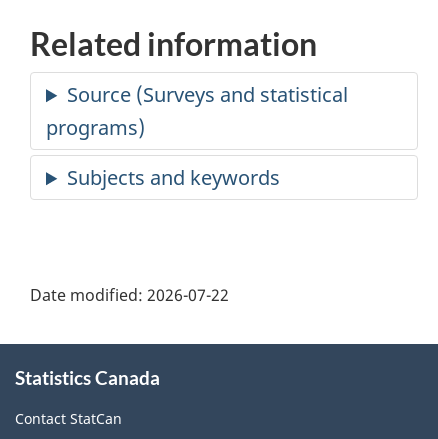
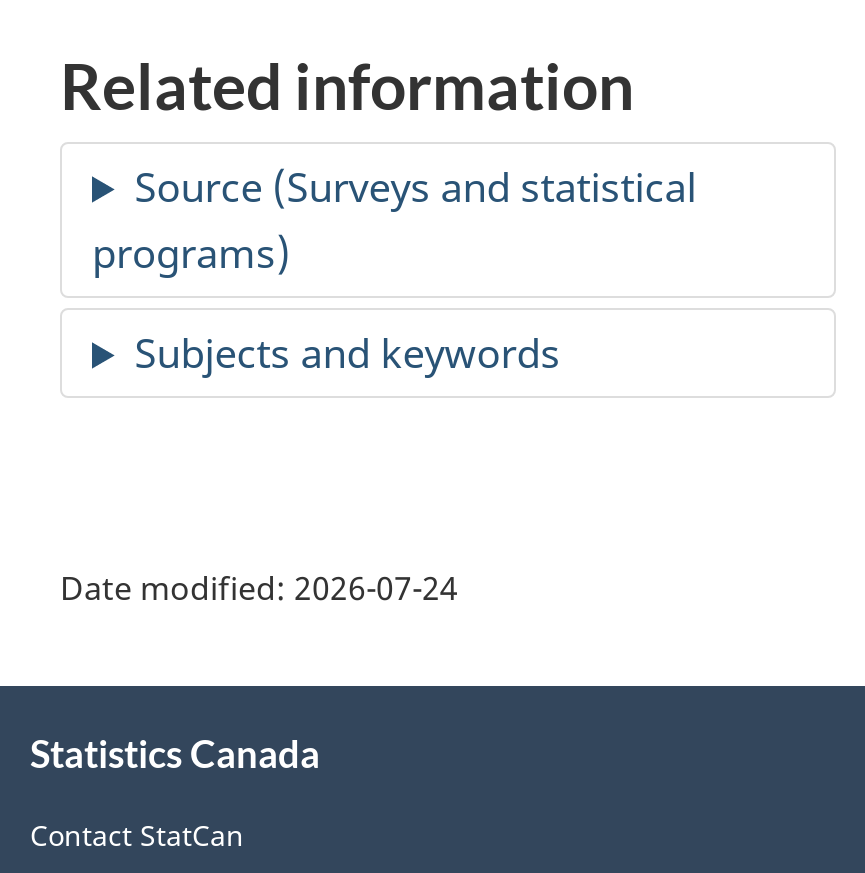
[30,284,229,306] Date modified: 2026-07-22 -> [60,567,458,611] Date modified: 2026-07-24

